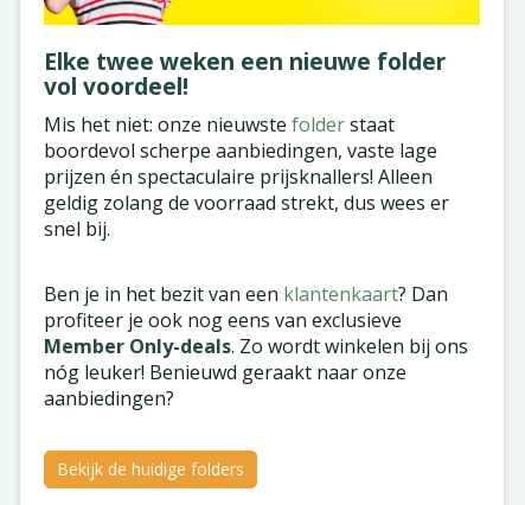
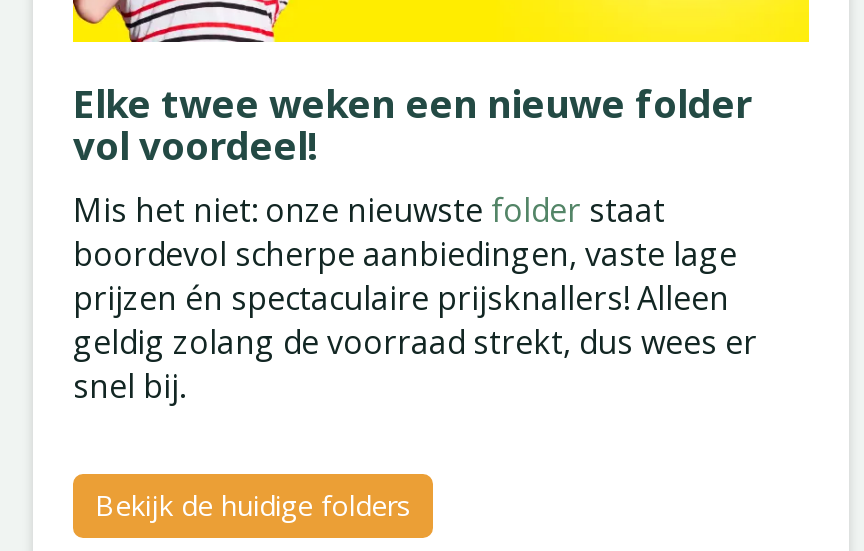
[44,281,478,411] Ben je in het bezit van een klantenkaart? Dan | profiteer je ook nog eens van exclusieve | Member Only-deals. Zo wordt winkelen bij ons | nóg leuker! Benieuwd geraakt naar onze | aanbiedingen? -> none

